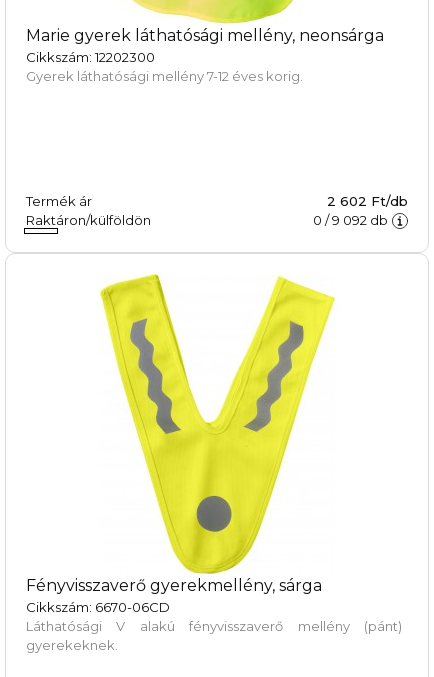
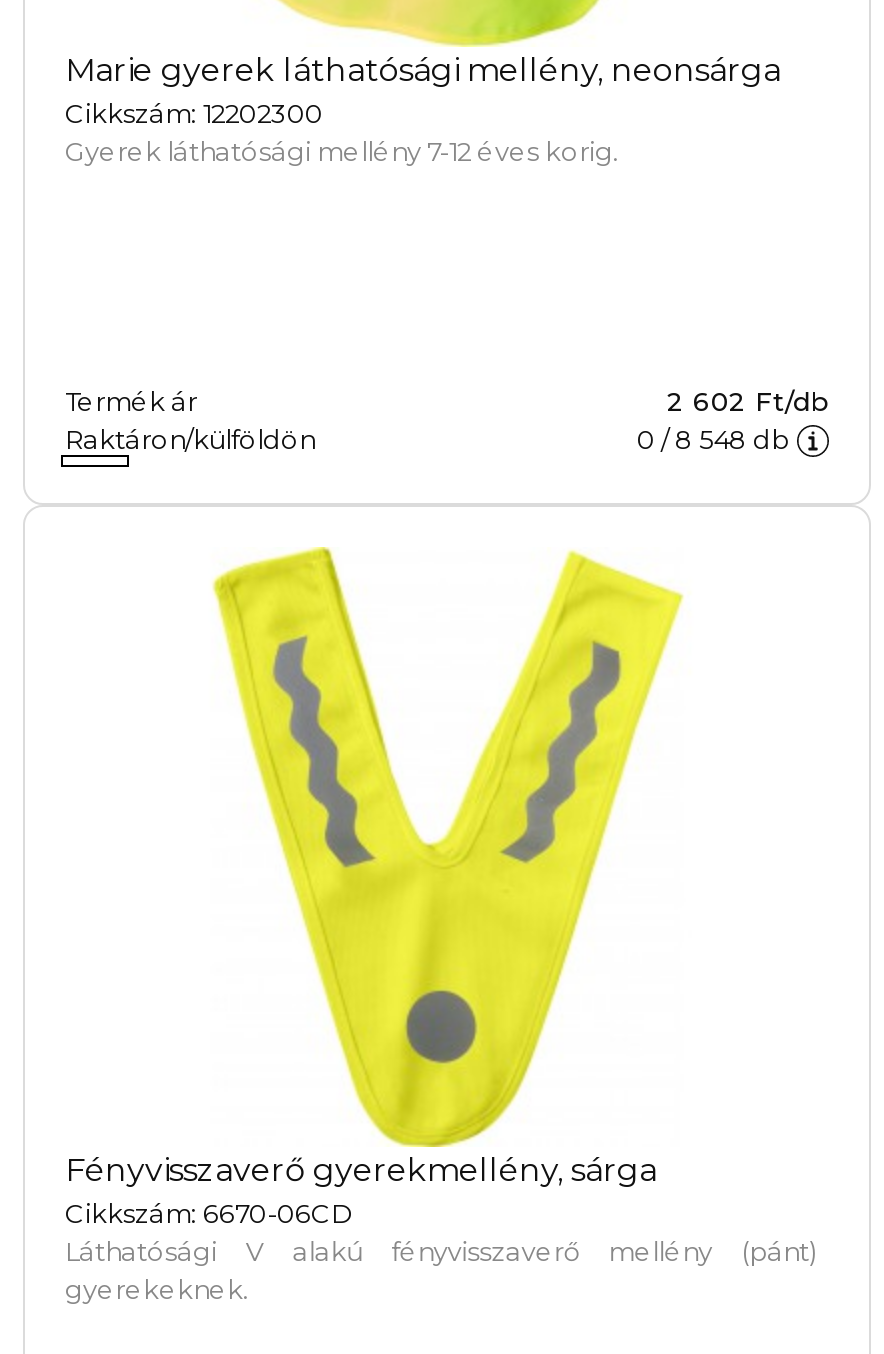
[313,212,388,228] 0 /9 092 db -> [637,424,789,456] 0 /8 548 db

